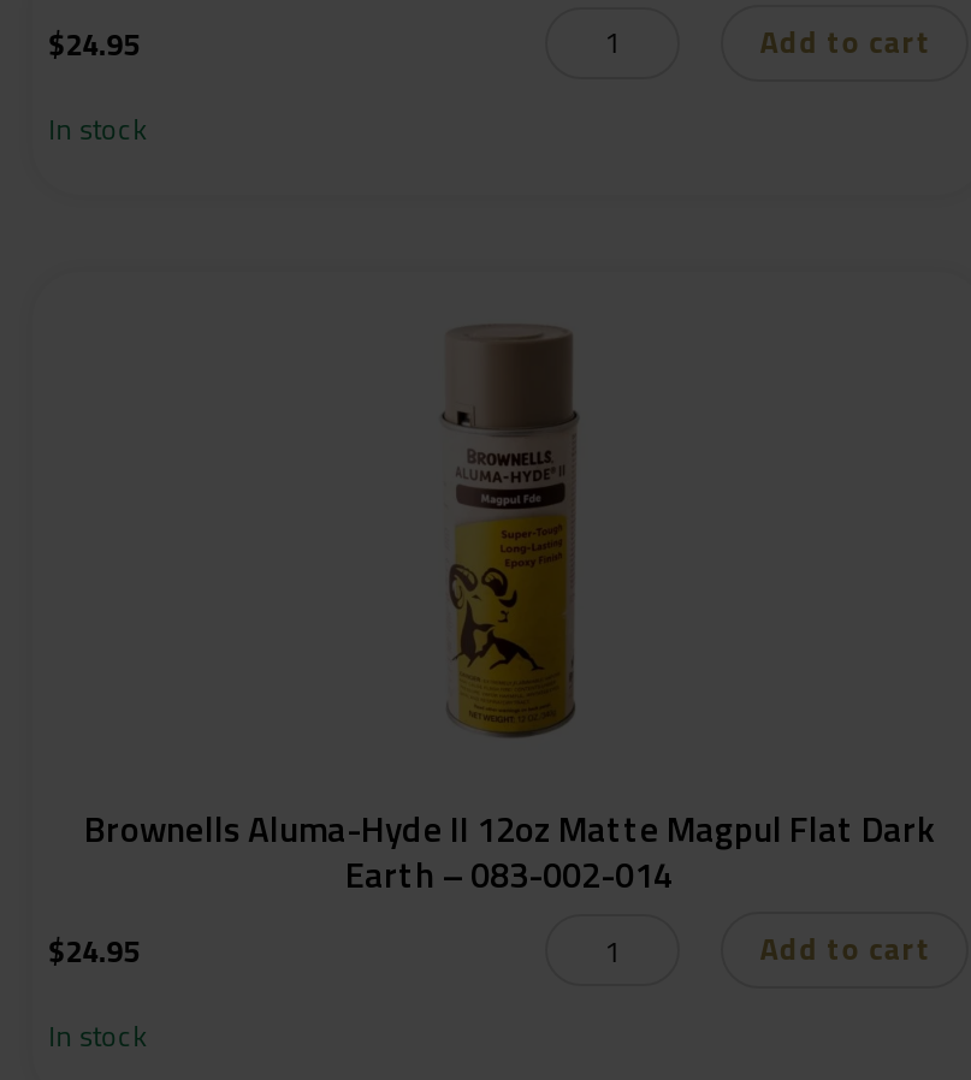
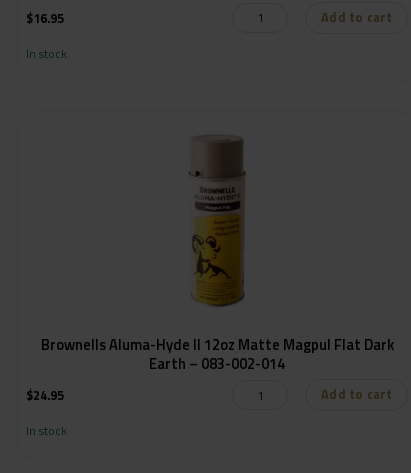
[48,19,140,67] $24.95 -> [26,8,64,28] $16.95

